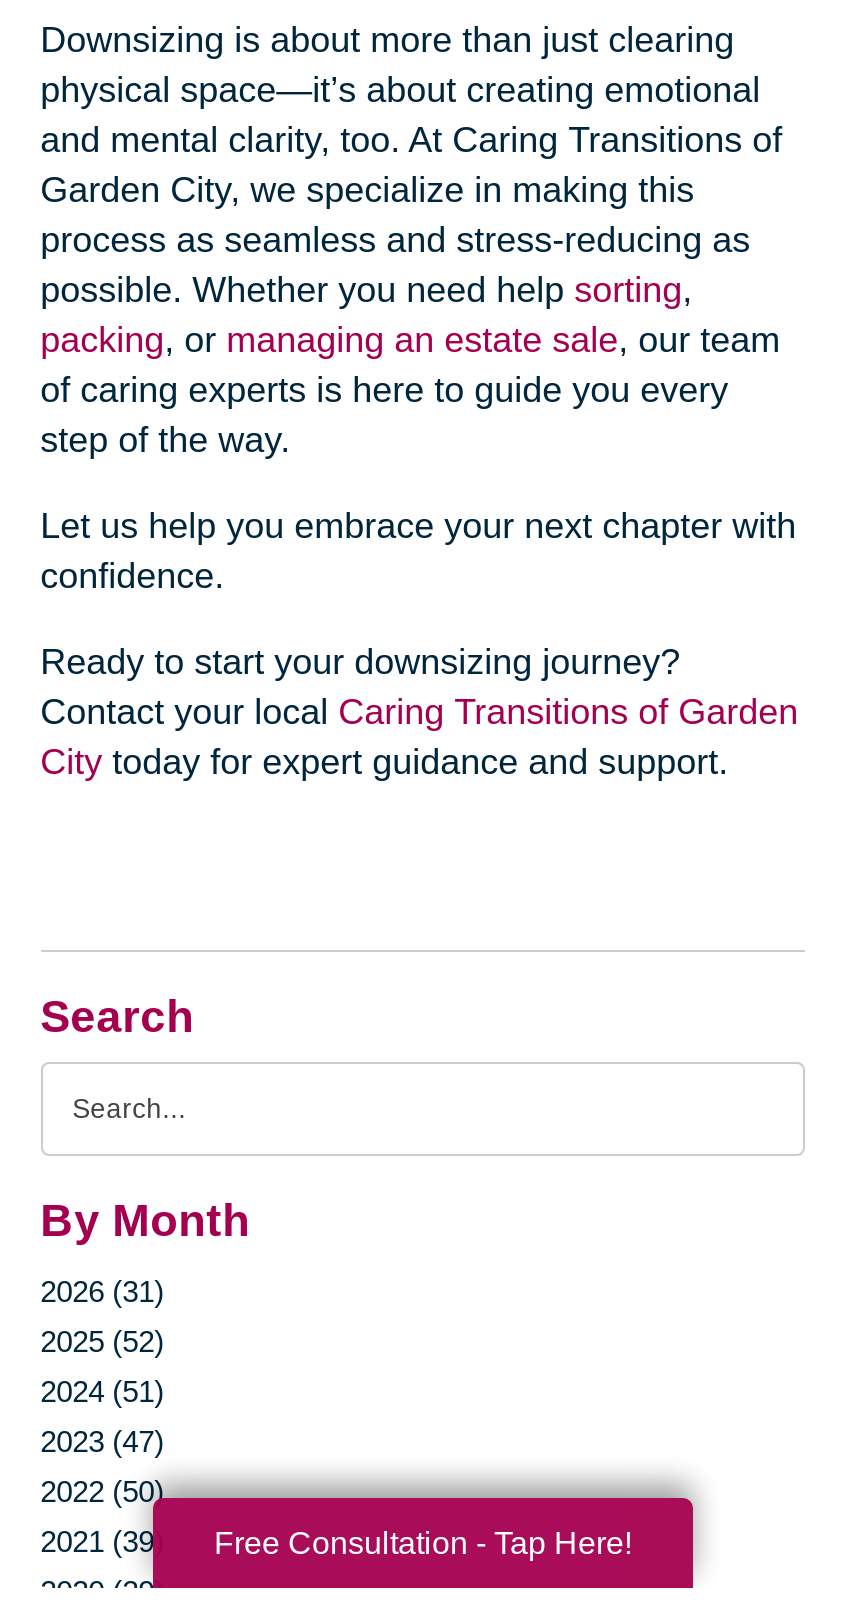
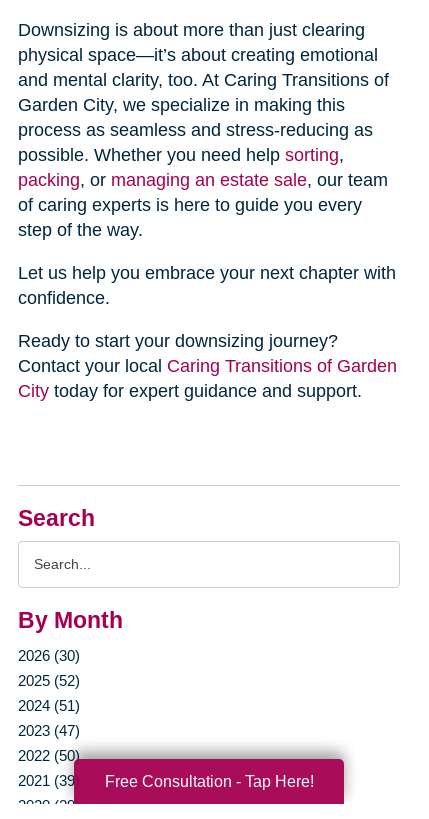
[40,1273,164,1307] 2026 (31) -> [18,646,80,663] 2026 (30)

